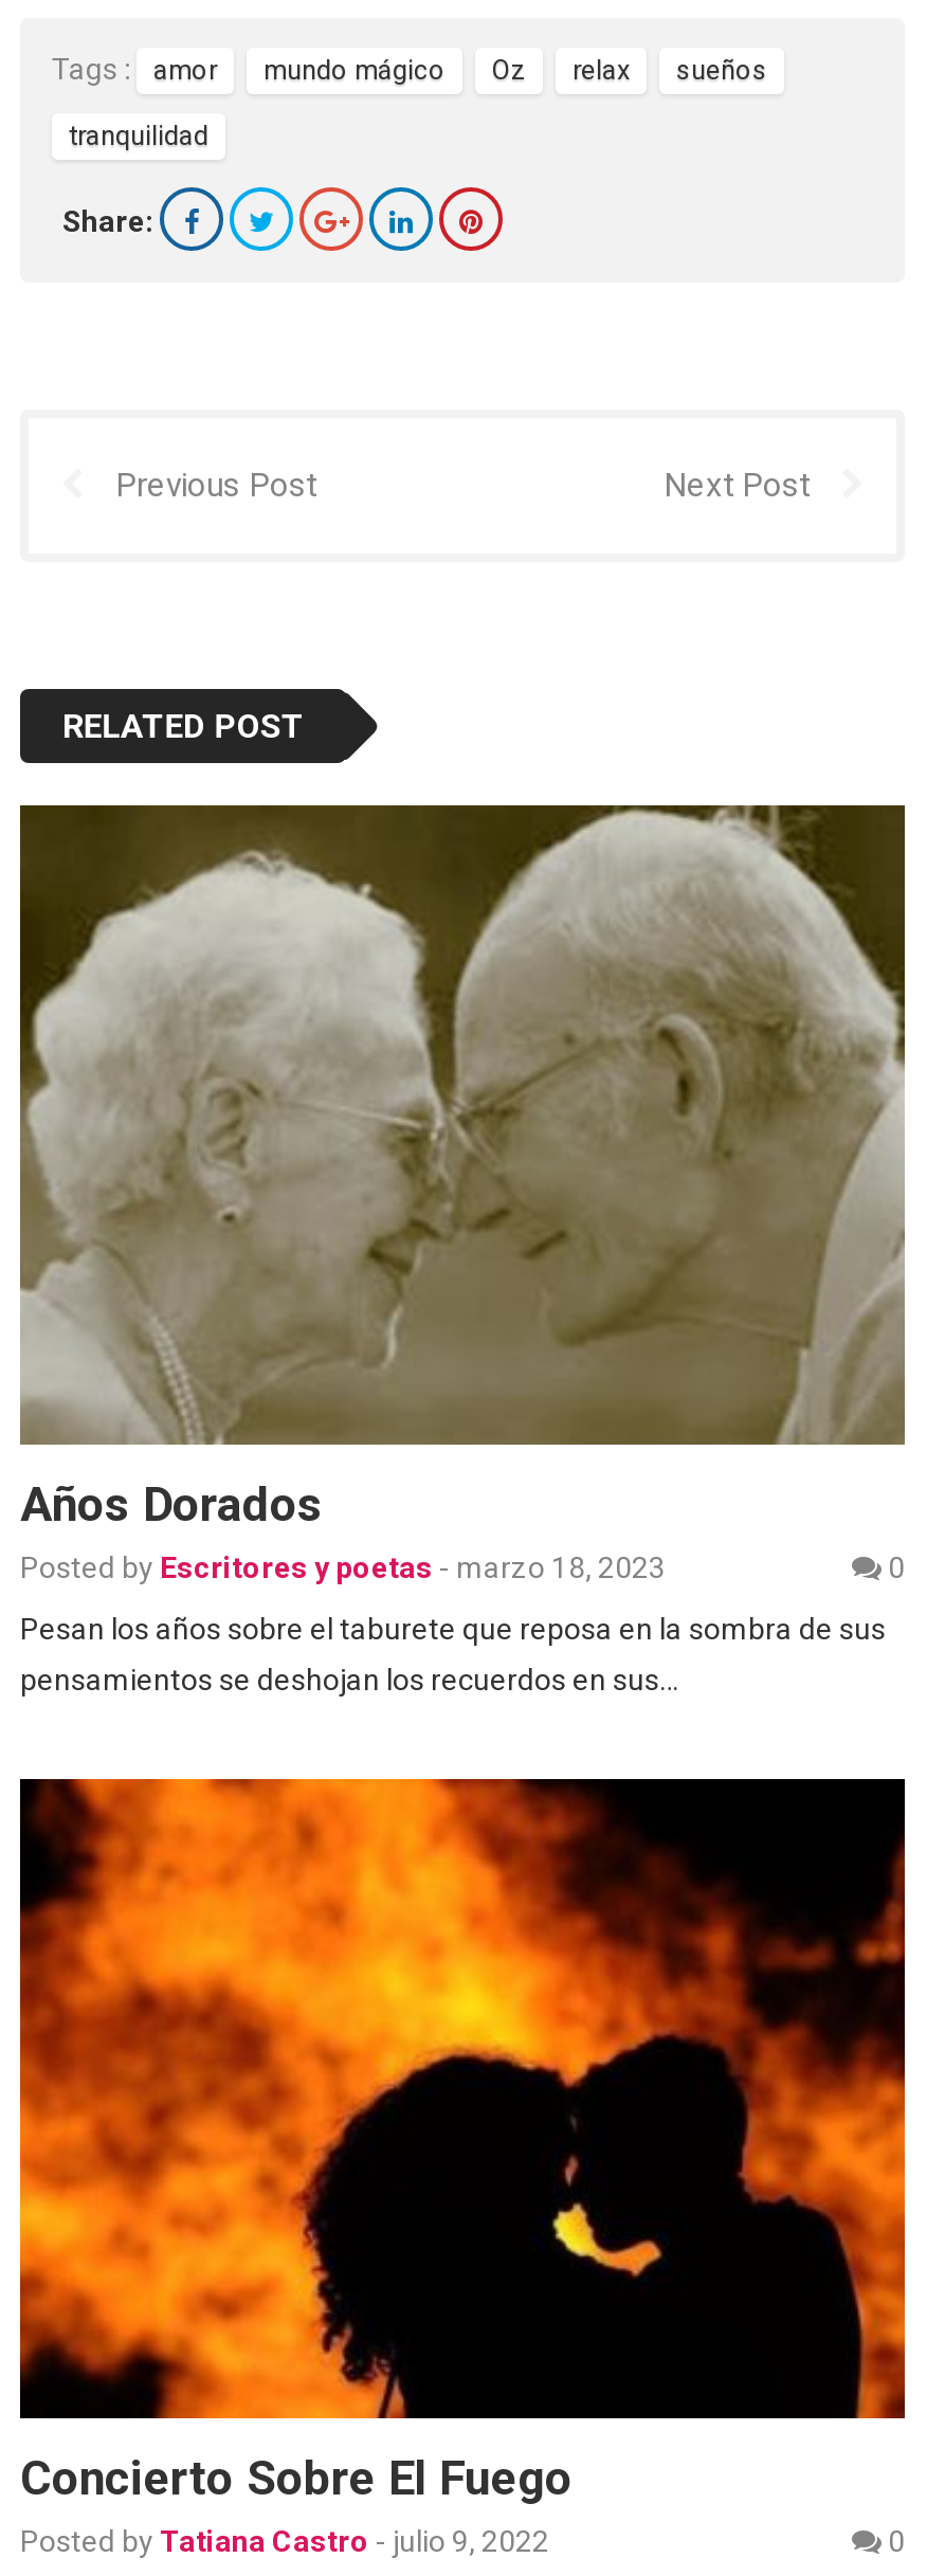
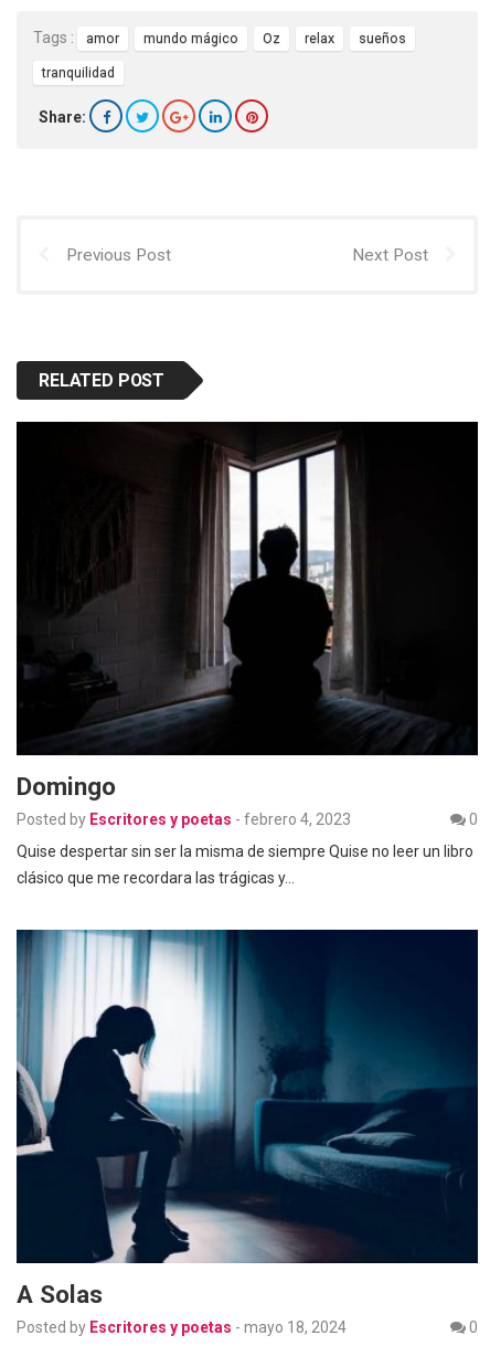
[18,803,907,1585] [image] | Años Dorados | Posted by Escritores y poetas - marzo 18, 2023 -> [15,421,479,828] [image] | Domingo | Posted by Escritores y poetas - febrero 4, 2023
[20,1612,886,1646] Pesan los años sobre el taburete que reposa en la sombra de sus -> [17,843,473,860] Quise despertar sin ser la misma de siempre Quise no leer un libro
[20,1663,678,1697] pensamientos se deshojan los recuerdos en sus… -> [17,869,295,887] clásico que me recordara las trágicas y…
[18,1777,907,2558] [image] | Concierto Sobre El Fuego | Posted by Tatiana Castro - julio 9, 2022 -> [15,929,479,1336] [image] | A Solas | Posted by Escritores y poetas - mayo 18, 2024

